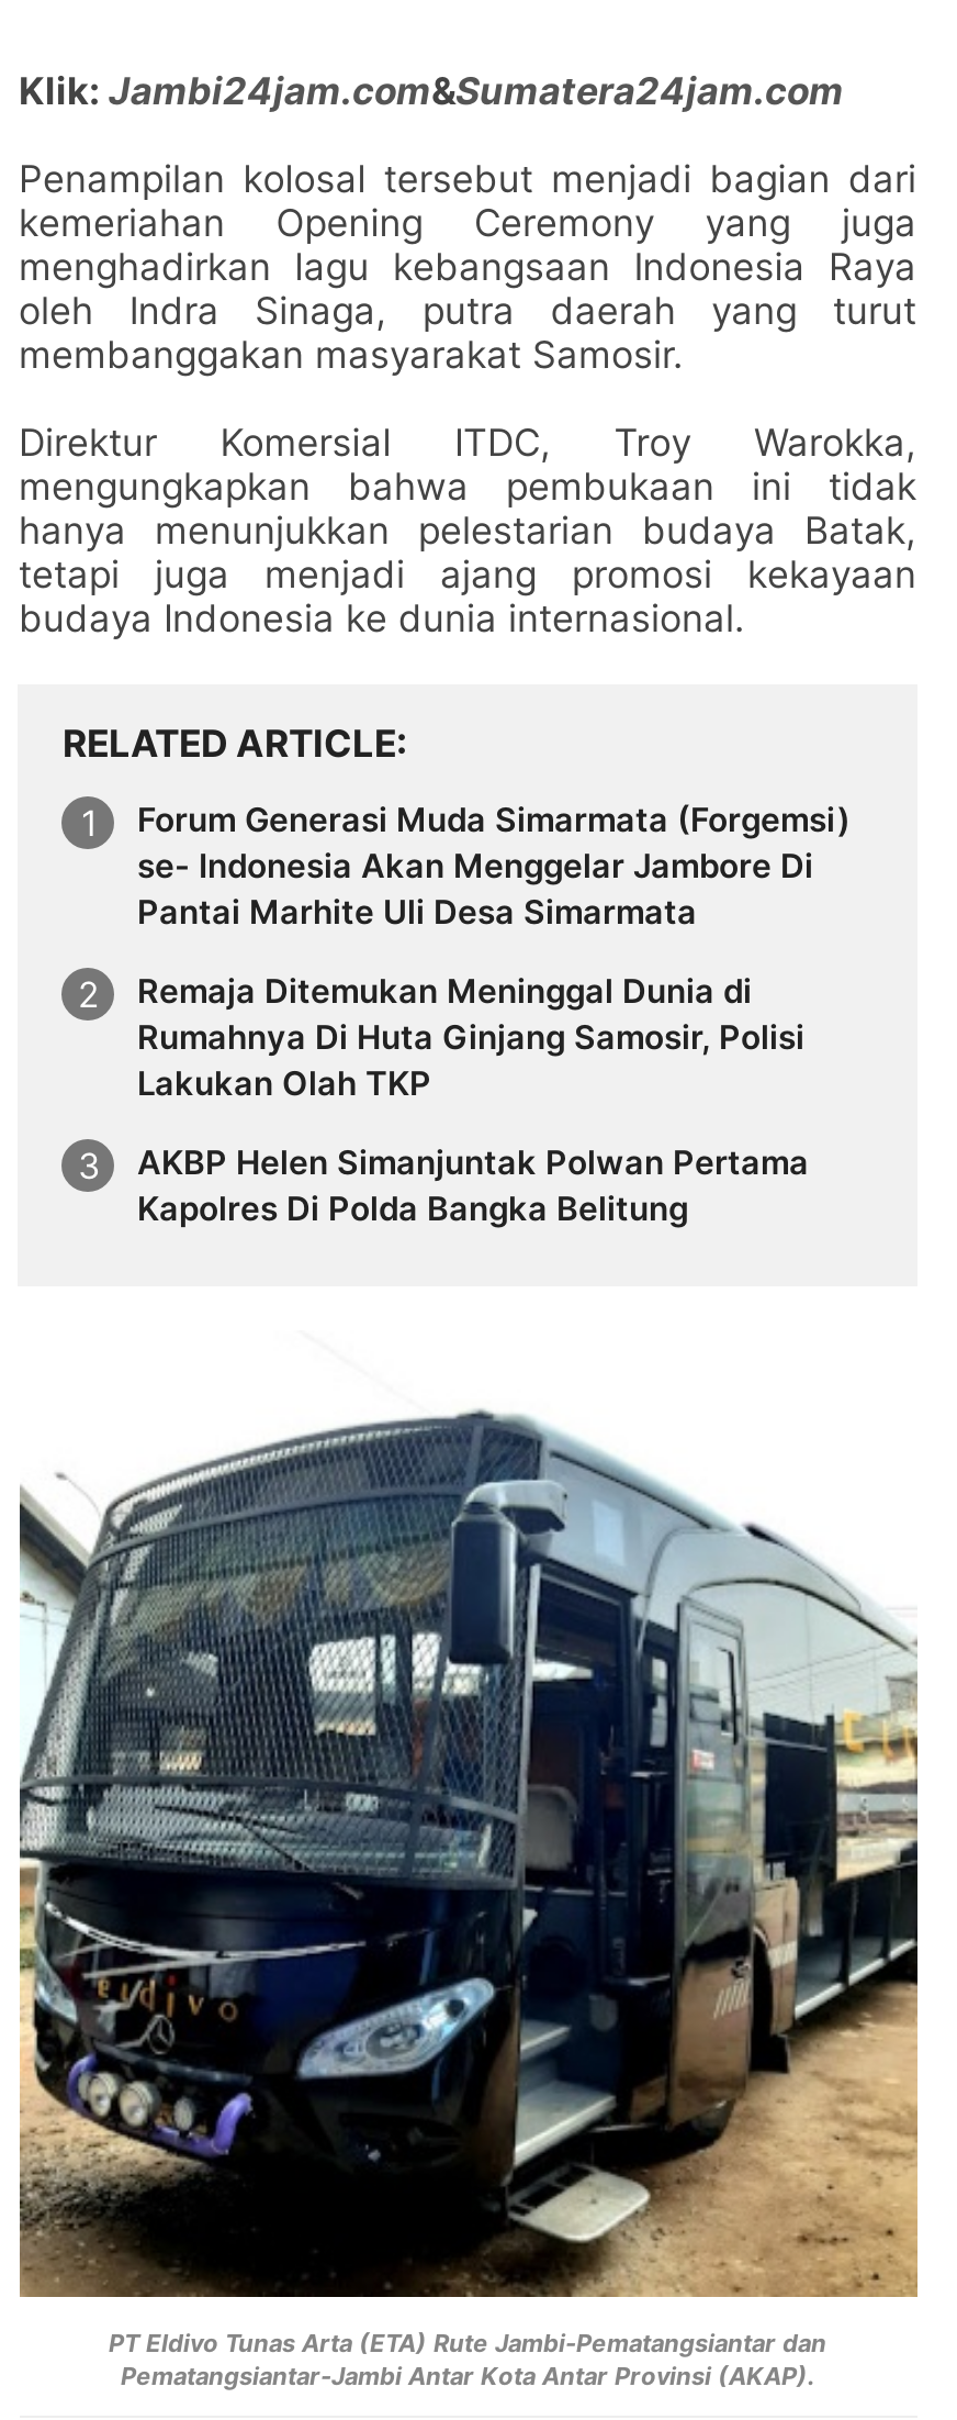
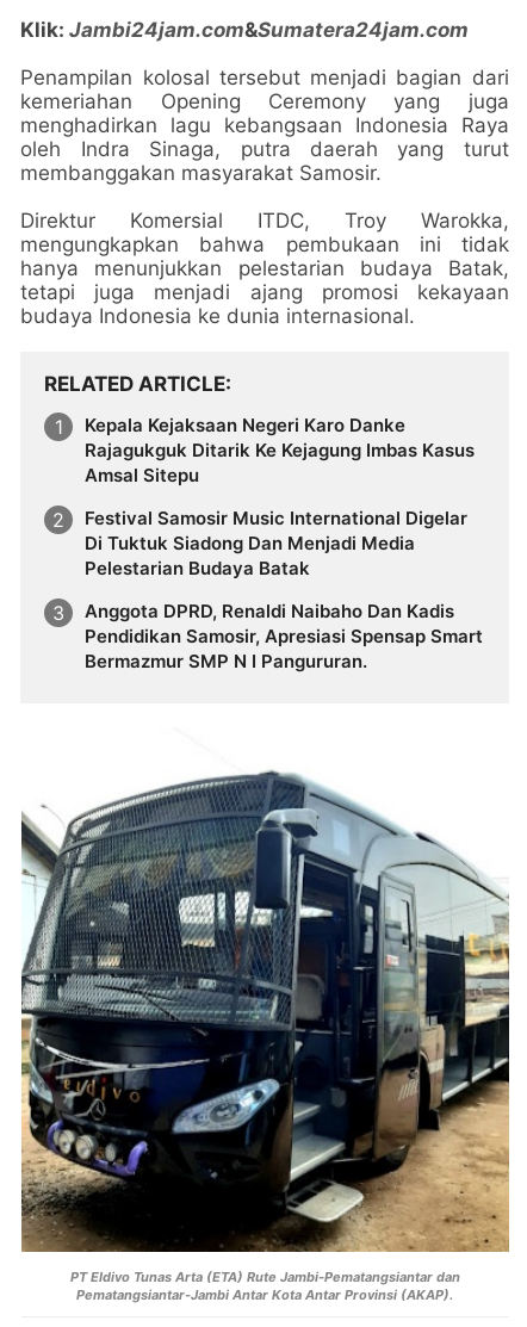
[137,799,851,933] Forum Generasi Muda Simarmata (Forgemsi) | se- Indonesia Akan Menggelar Jambore Di | Pantai Marhite Uli Desa Simarmata -> [85,414,475,487] Kepala Kejaksaan Negeri Karo Danke | Rajagukguk Ditarik Ke Kejagung Imbas Kasus | Amsal Sitepu
[137,970,804,1104] Remaja Ditemukan Meninggal Dunia di | Rumahnya Di Huta Ginjang Samosir, Polisi | Lakukan Olah TKP -> [85,507,468,580] Festival Samosir Music International Digelar | Di Tuktuk Siadong Dan Menjadi Media | Pelestarian Budaya Batak
[137,1141,809,1229] AKBP Helen Simanjuntak Polwan Pertama | Kapolres Di Polda Bangka Belitung -> [85,600,483,672] Anggota DPRD, Renaldi Naibaho Dan Kadis | Pendidikan Samosir, Apresiasi Spensap Smart | Bermazmur SMP N I Pangururan.

